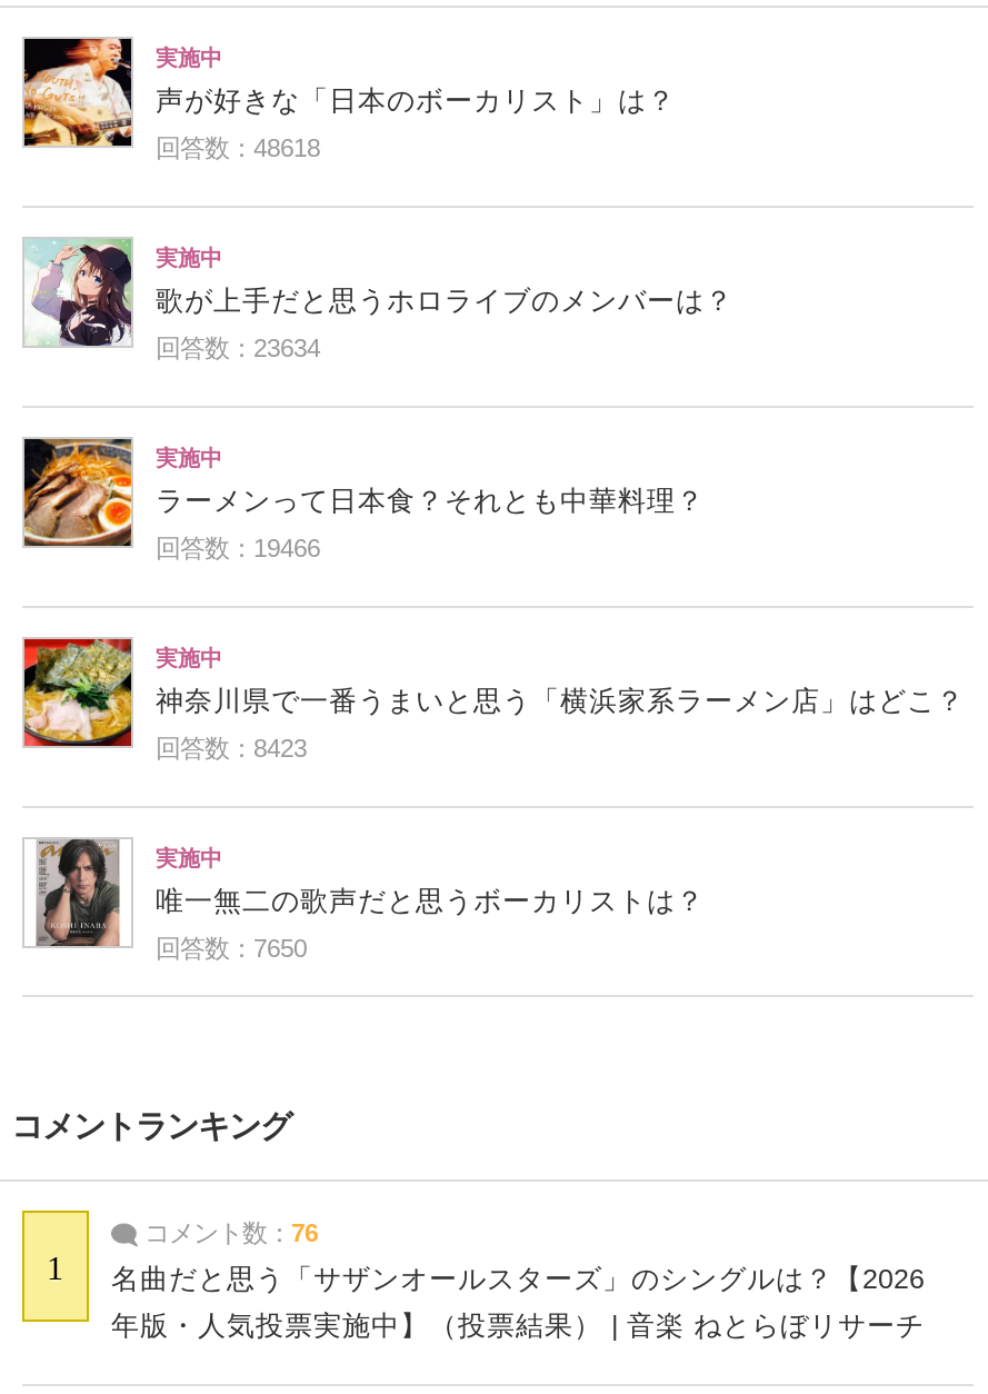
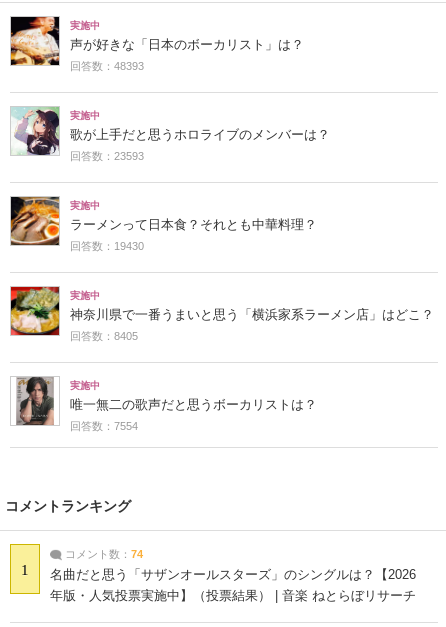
[156,134,320,161] 回答数：48618 -> [70,60,144,72] 回答数：48393
[156,334,320,361] 回答数：23634 -> [70,150,144,162] 回答数：23593
[156,534,320,561] 回答数：19466 -> [70,240,144,252] 回答数：19430
[156,734,307,761] 回答数：8423 -> [70,330,138,342] 回答数：8405
[156,934,307,961] 回答数：7650 -> [70,420,138,432] 回答数：7554
[138,1219,318,1246] コメント数：76 -> [62,548,143,560] コメント数：74

